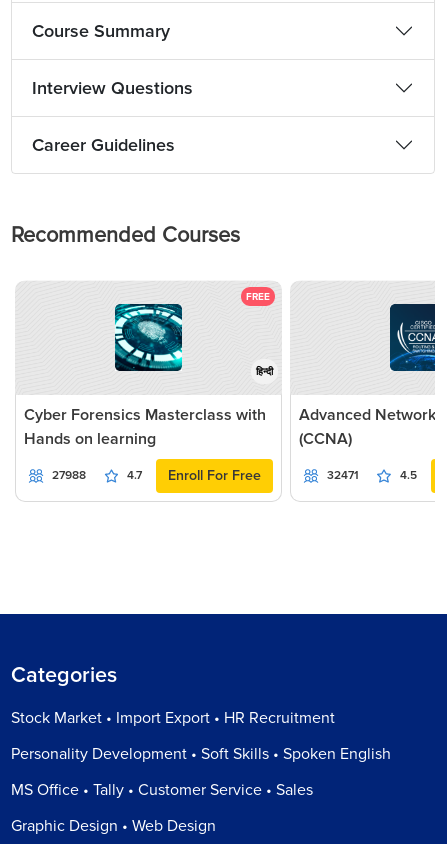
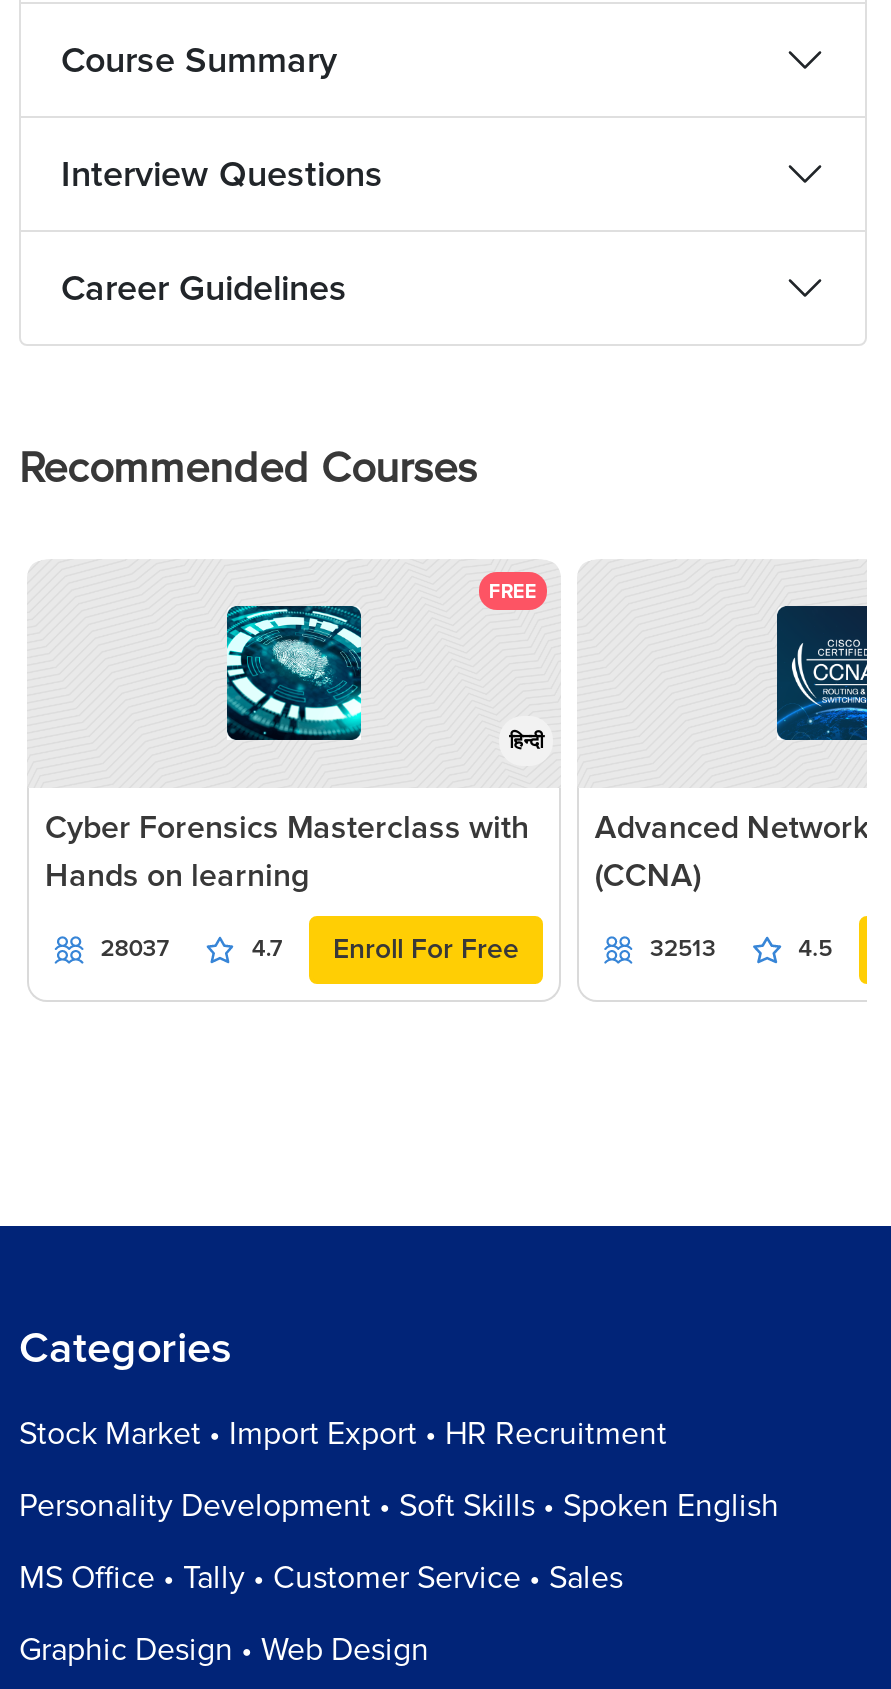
[52,468,86,483] 27988 -> [101,933,169,963] 28037
[327,468,359,483] 32471 -> [650,933,716,963] 32513

